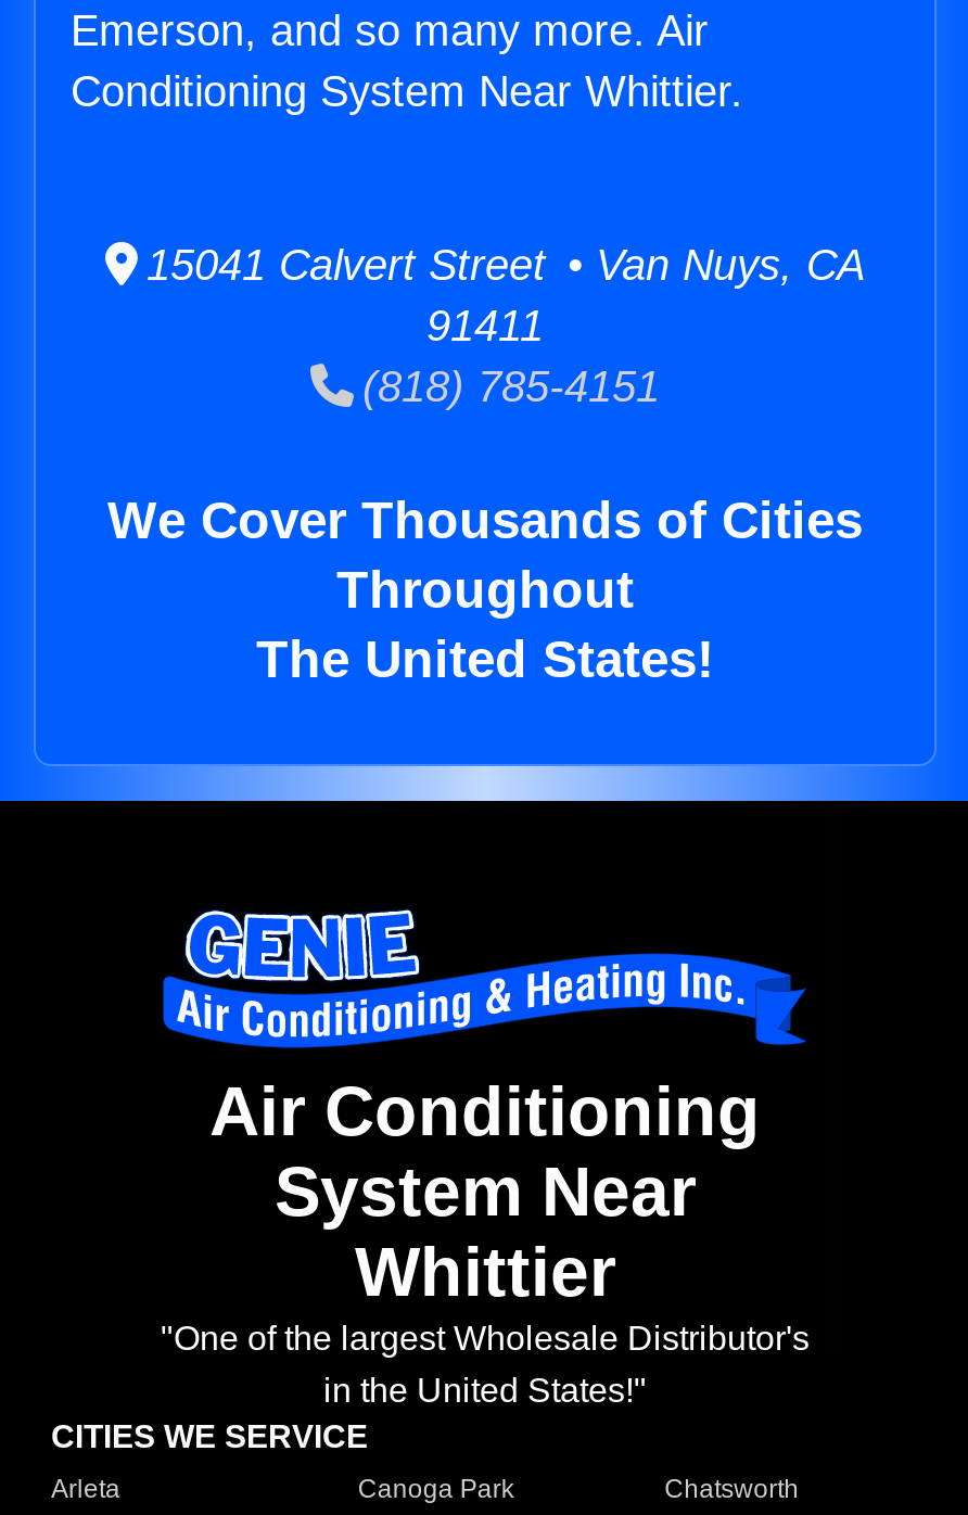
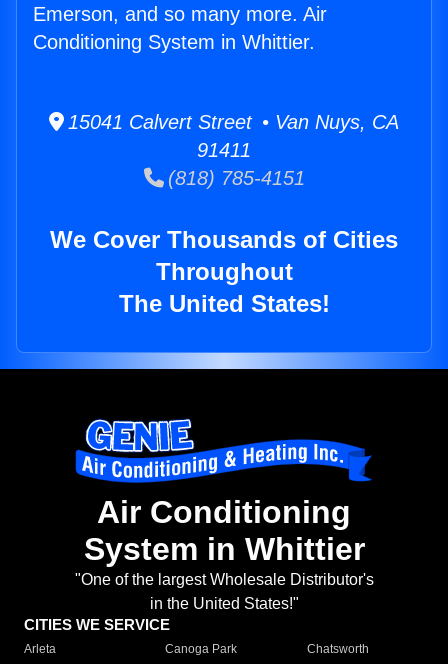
[71,68,743,115] Conditioning System Near Whittier. -> [33,31,315,53] Conditioning System in Whittier.
[275,1153,696,1312] System Near | Whittier -> [83,531,364,567] System in Whittier

